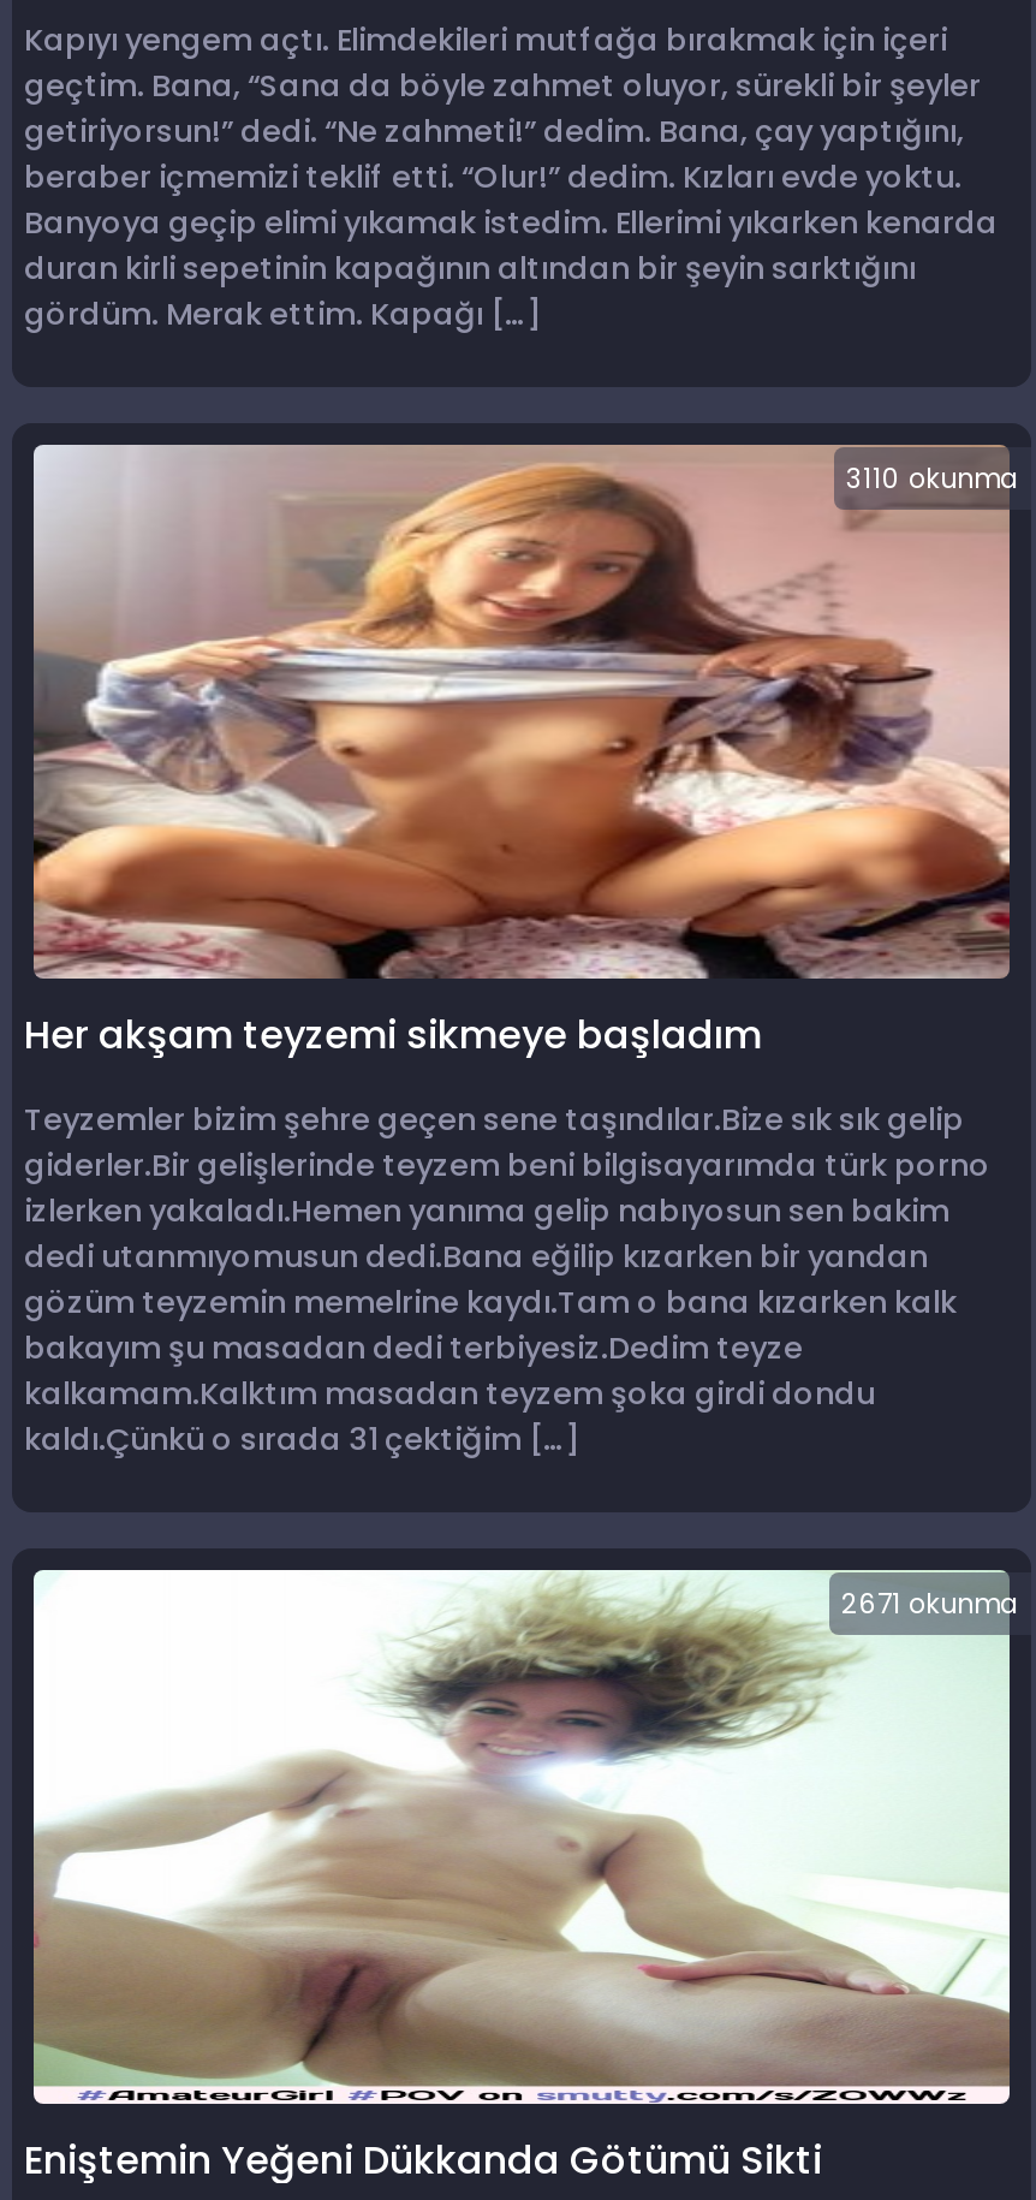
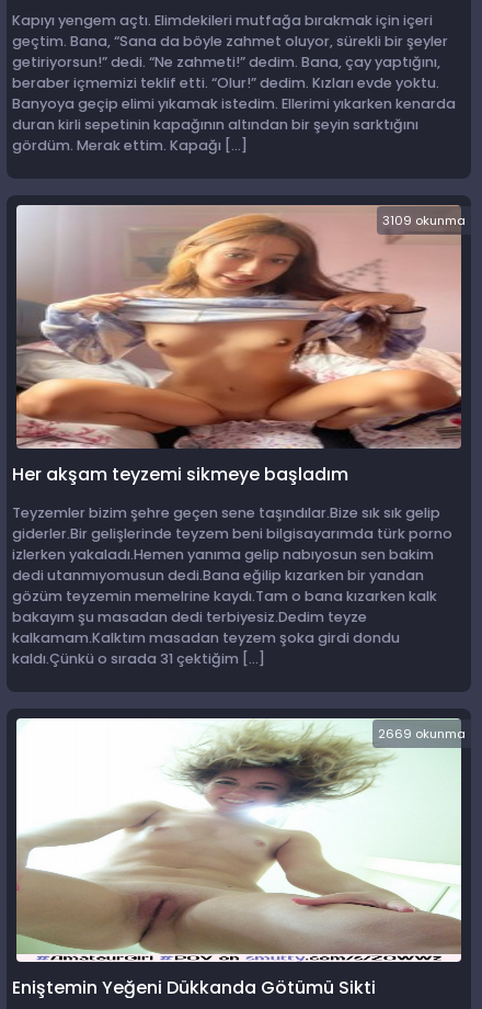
[846,459,1019,498] 3110 okunma -> [382,212,466,229] 3109 okunma
[841,1584,1019,1623] 2671 okunma -> [378,725,466,742] 2669 okunma

